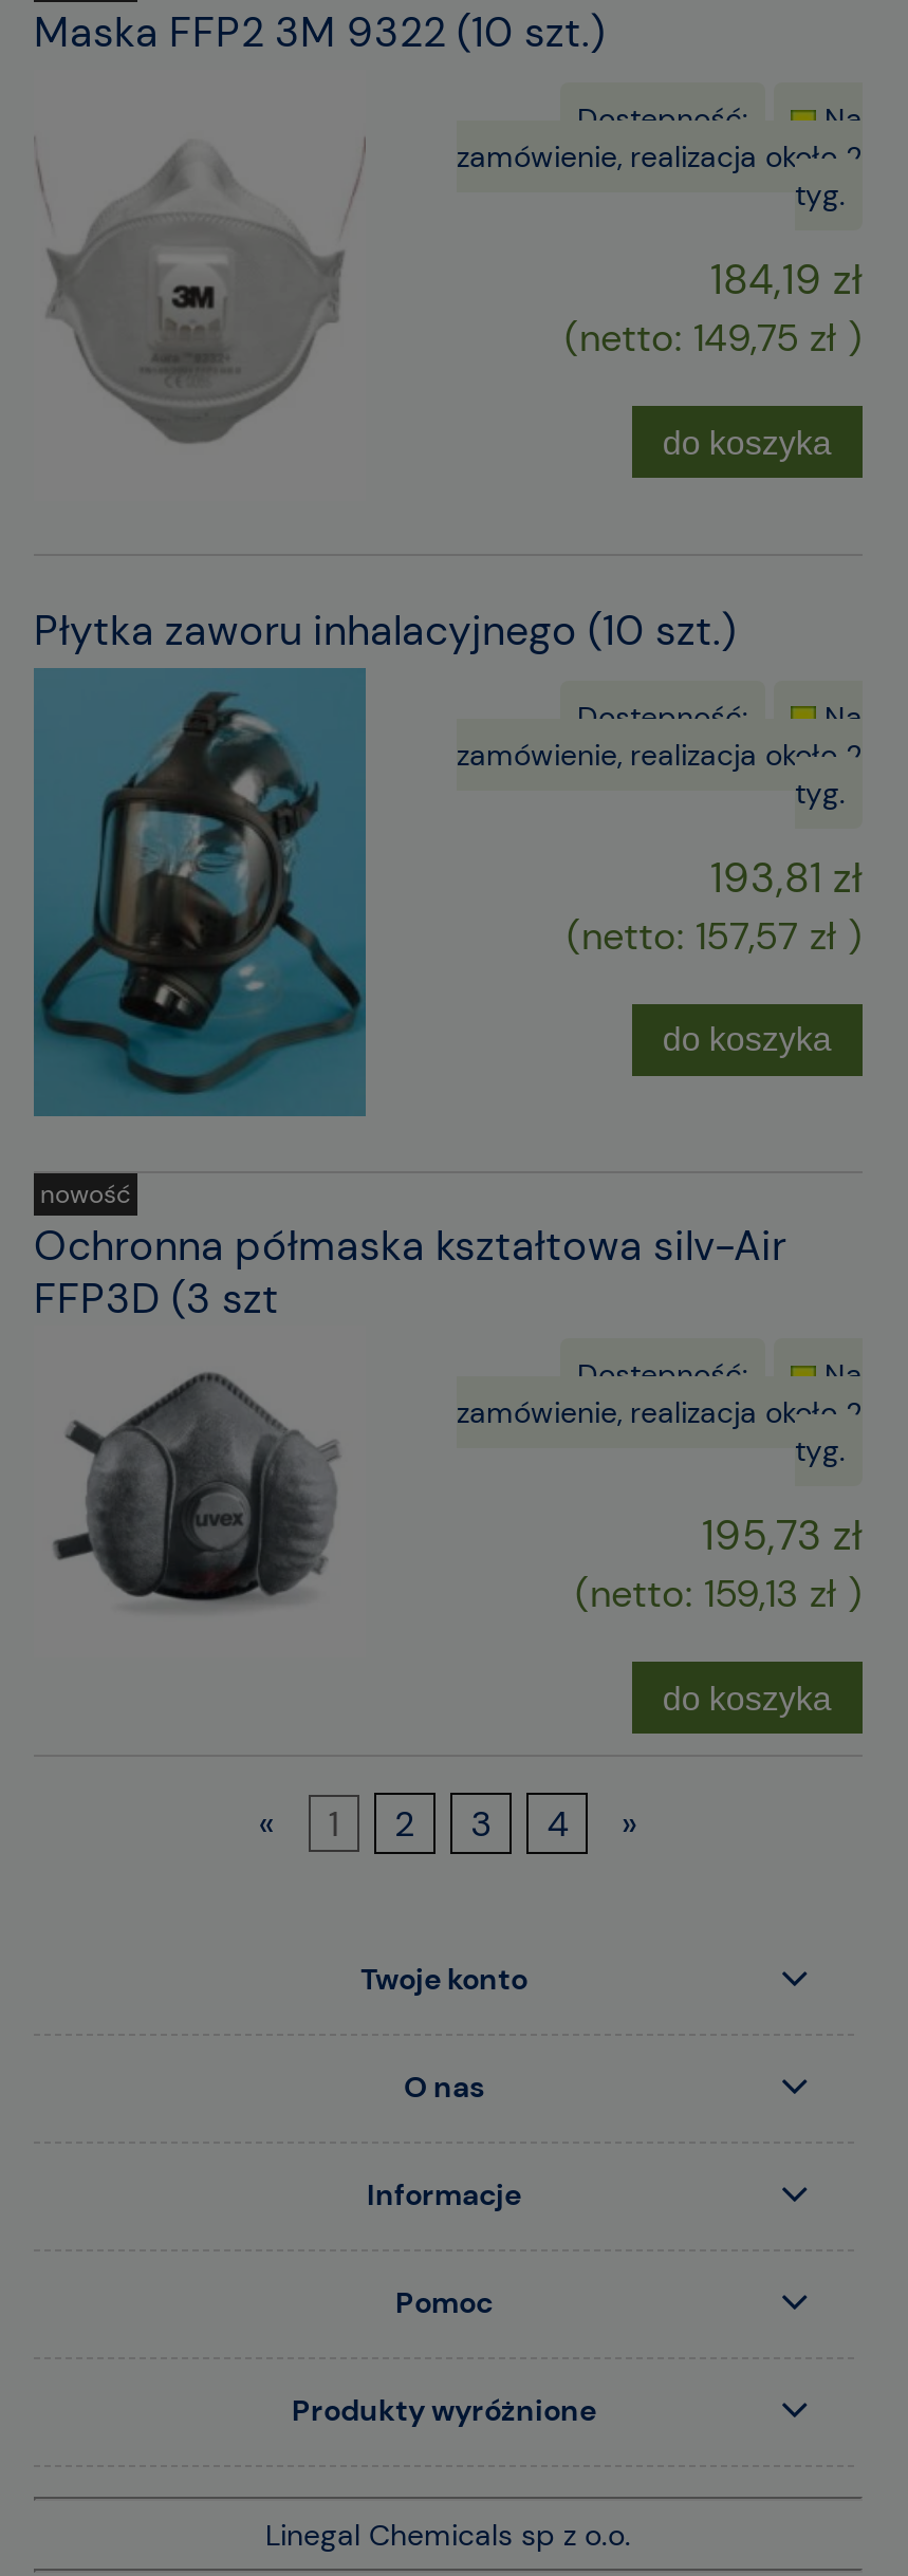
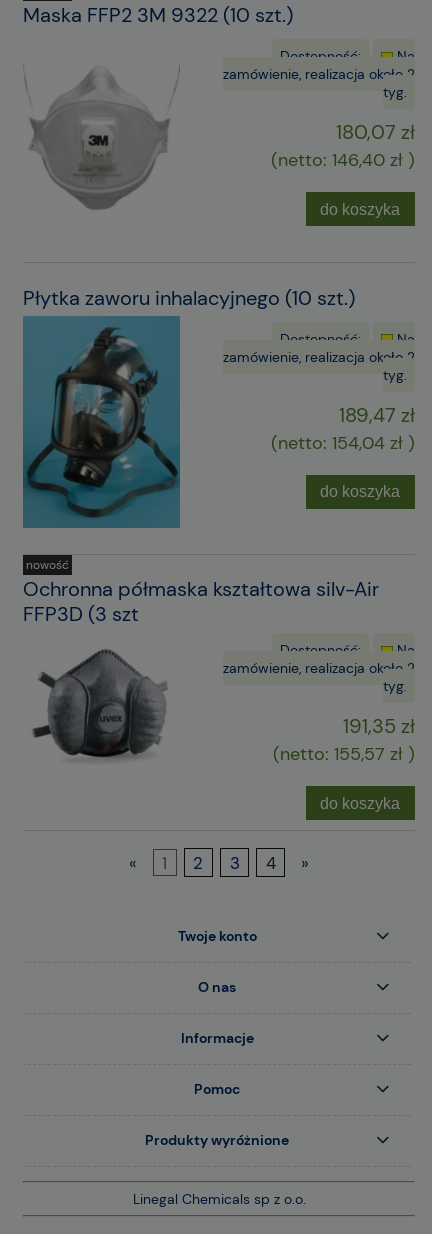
[710,254,863,307] 184,19 zł -> [336,120,415,145] 180,07 zł
[564,313,863,364] (netto: 149,75 zł) -> [271,148,415,172] (netto: 146,40 zł)
[710,852,863,904] 193,81 zł -> [339,403,415,428] 189,47 zł
[567,911,863,961] (netto: 157,57 zł) -> [271,431,415,455] (netto: 154,04 zł)
[702,1510,863,1563] 195,73 zł -> [343,714,415,739] 191,35 zł
[575,1569,863,1620] (netto: 159,13 zł) -> [273,742,415,766] (netto: 155,57 zł)

